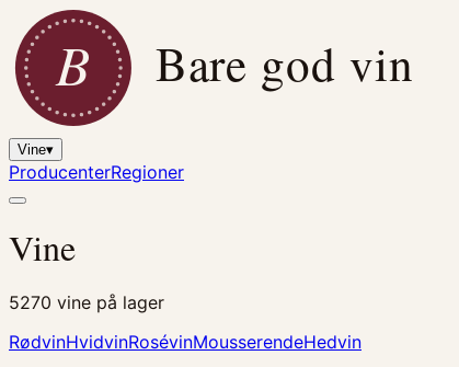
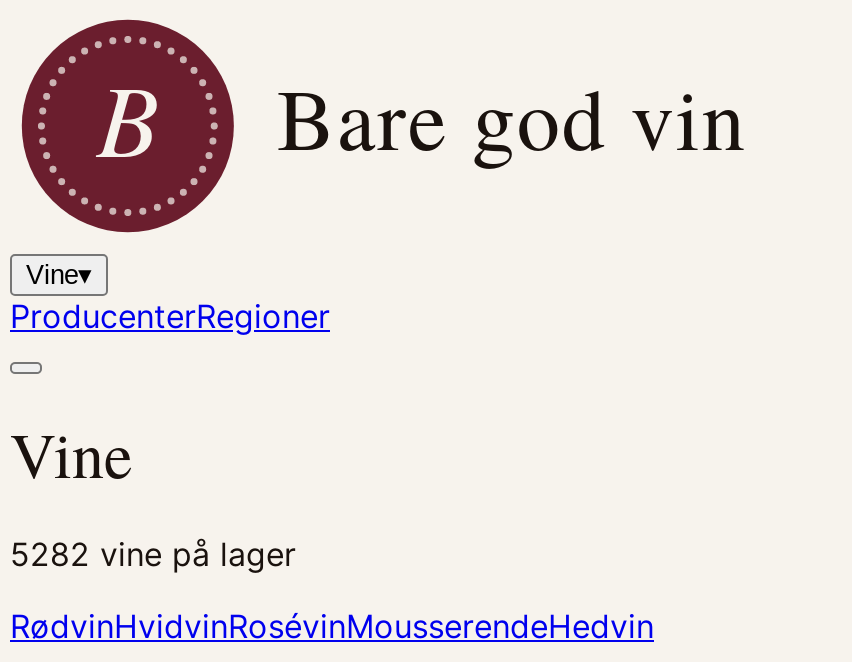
[9,291,164,313] 5270 vine på lager -> [10,533,296,573] 5282 vine på lager

